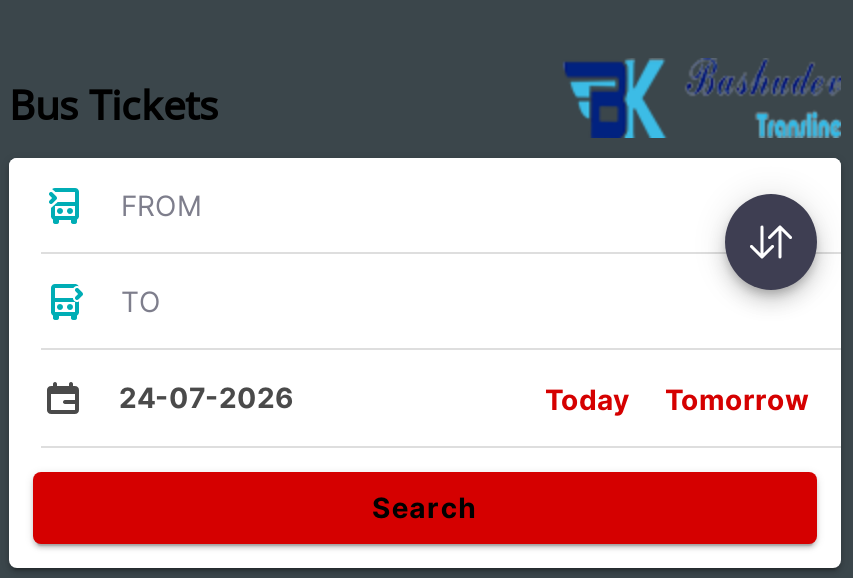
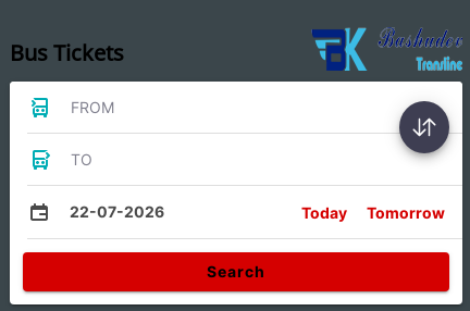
[119,380,293,414] 24-07-2026 -> [70,202,164,221] 22-07-2026

